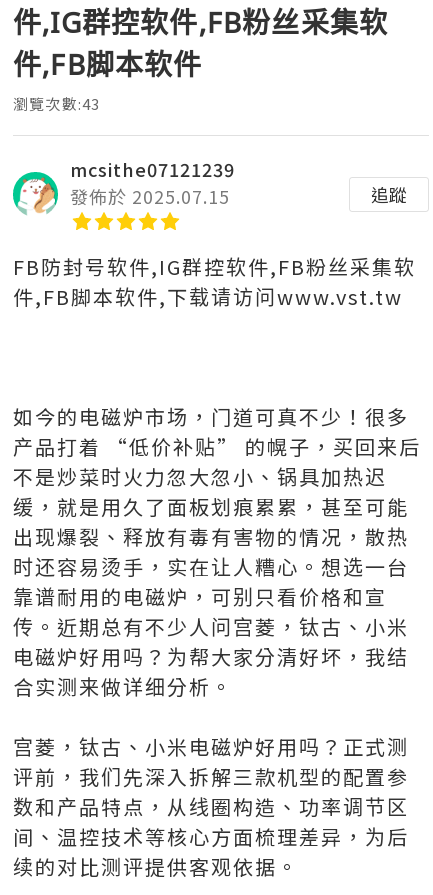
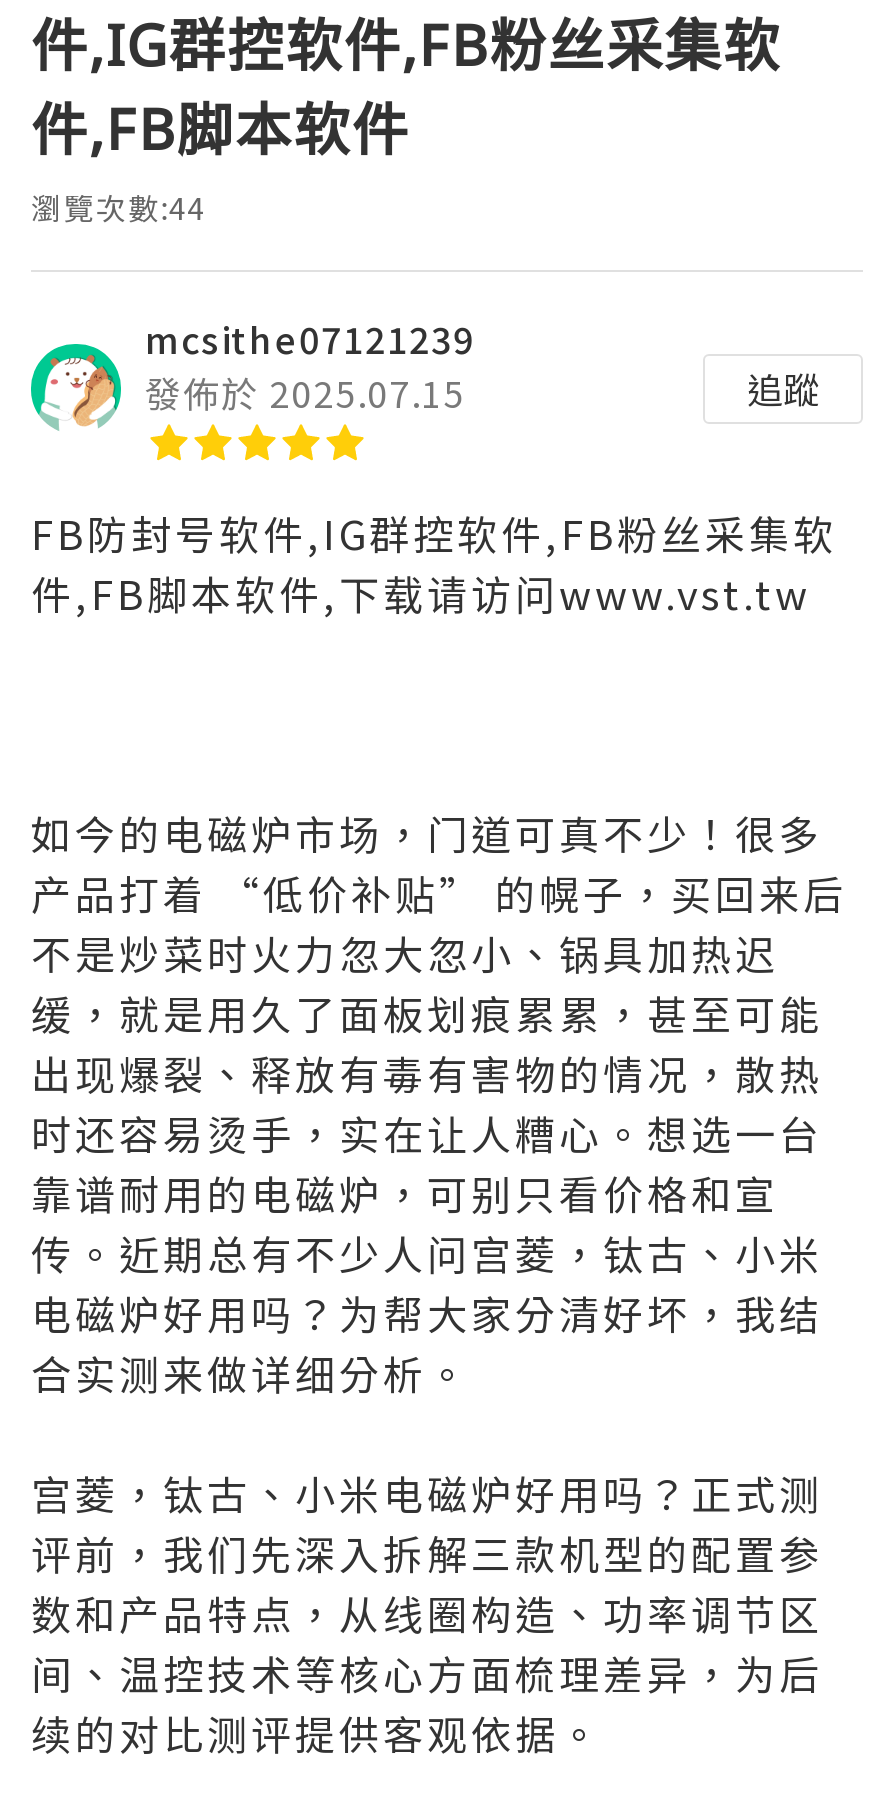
[13,93,100,114] 瀏覽次數:43 -> [31,186,206,228] 瀏覽次數:44

